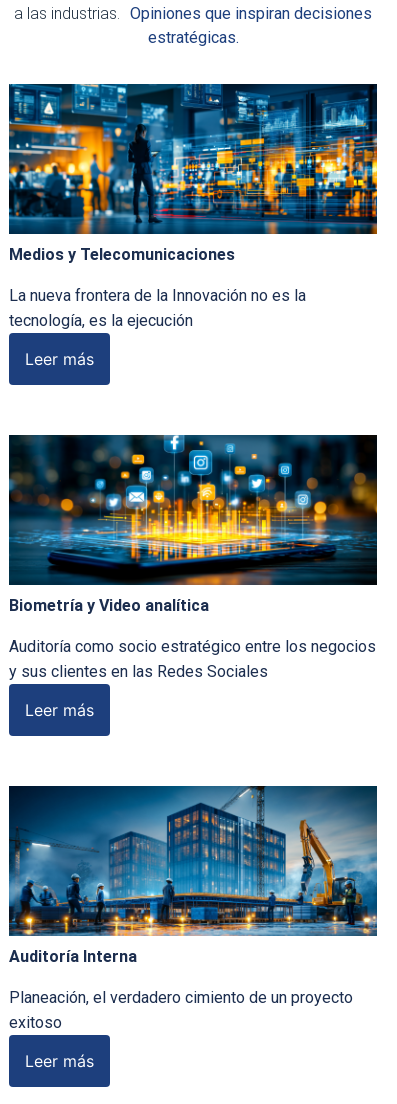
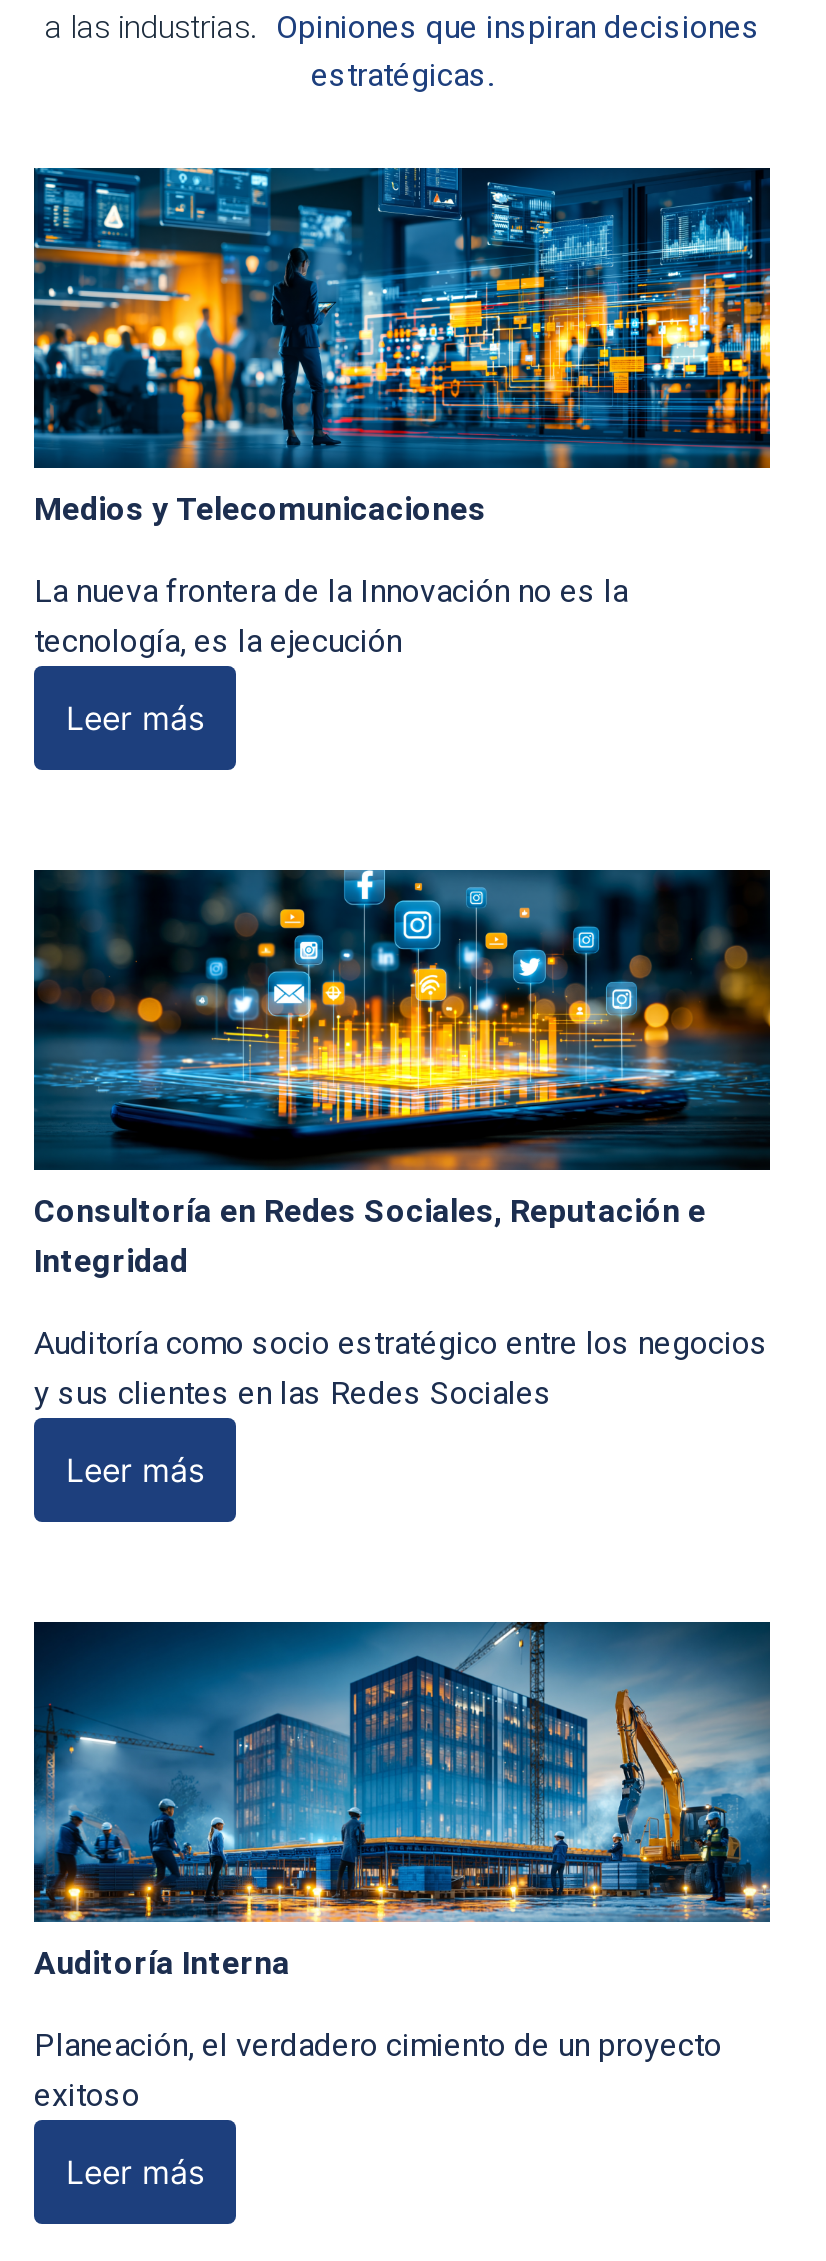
[9,596,209,615] Biometría y Video analítica -> [34,1193,706,1281] Consultoría en Redes Sociales, Reputación e | Integridad

